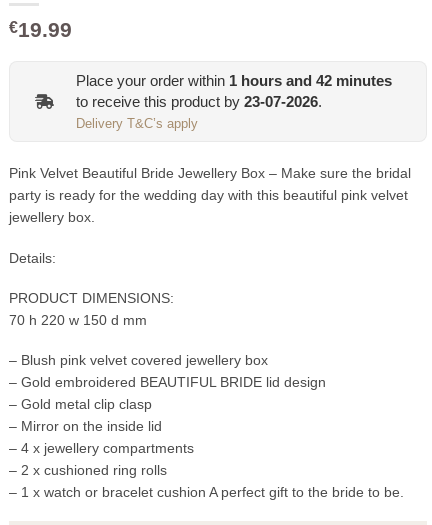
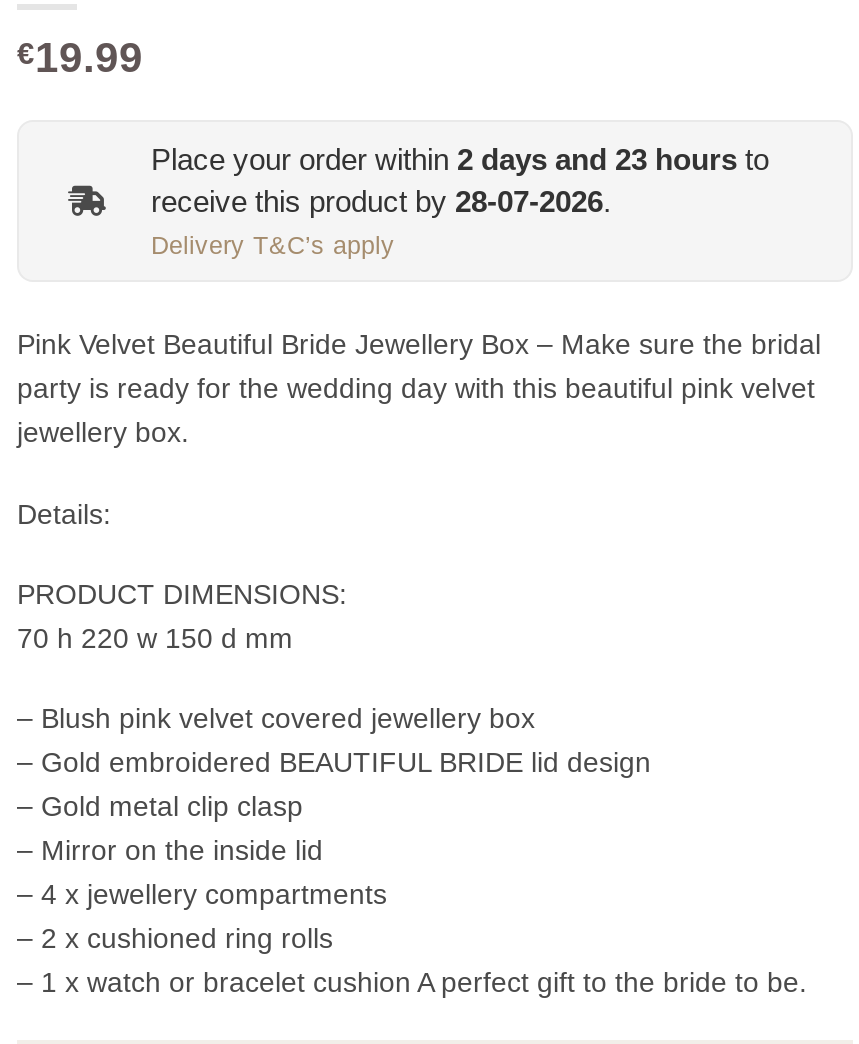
[76,72,392,110] Place your order within 1 hours and 42 minutes | to receive this product by 23-07-2026. -> [151,141,769,217] Place your order within 2 days and 23 hours to | receive this product by 28-07-2026.

